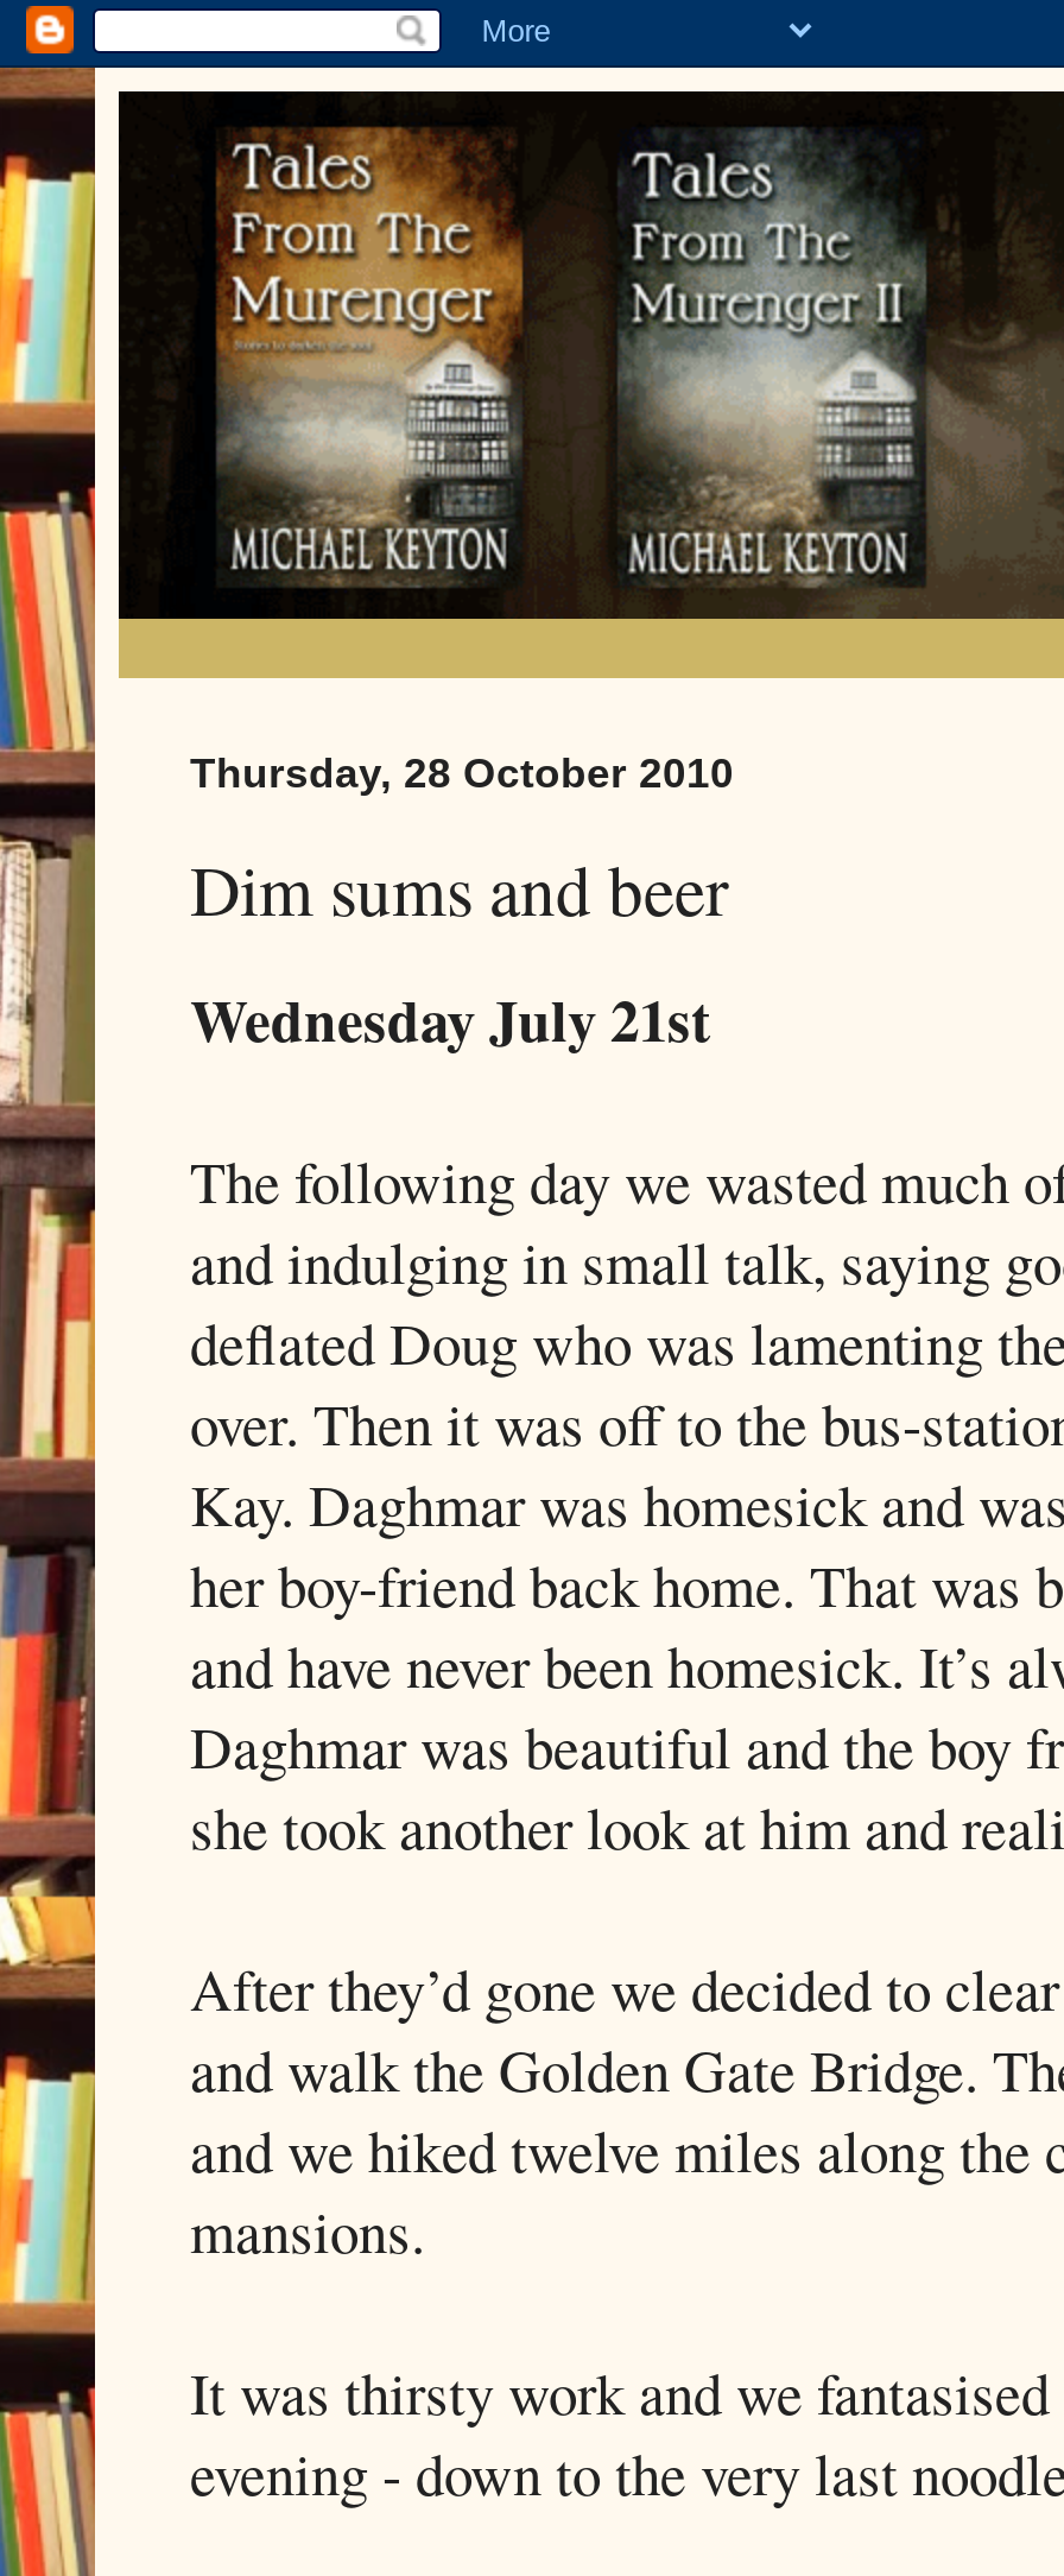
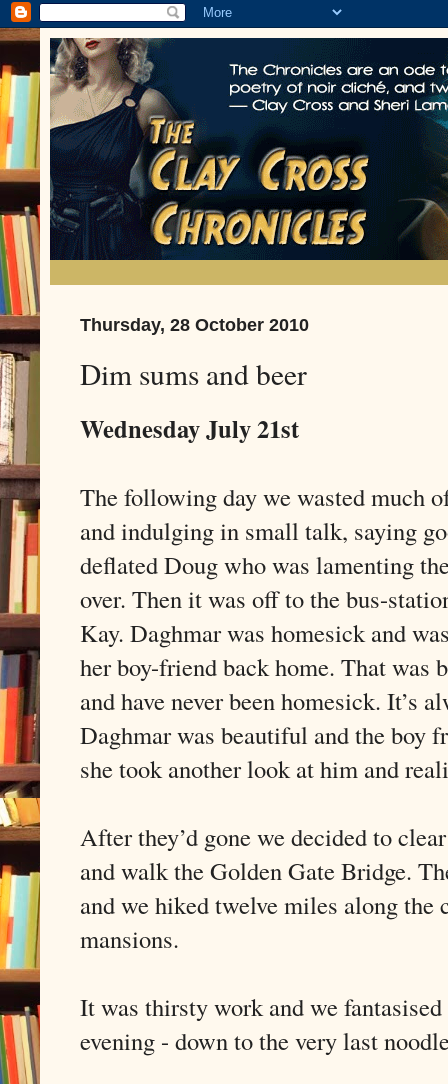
[116,89,1057,619] [image] -> [49,37,445,260] [image]

